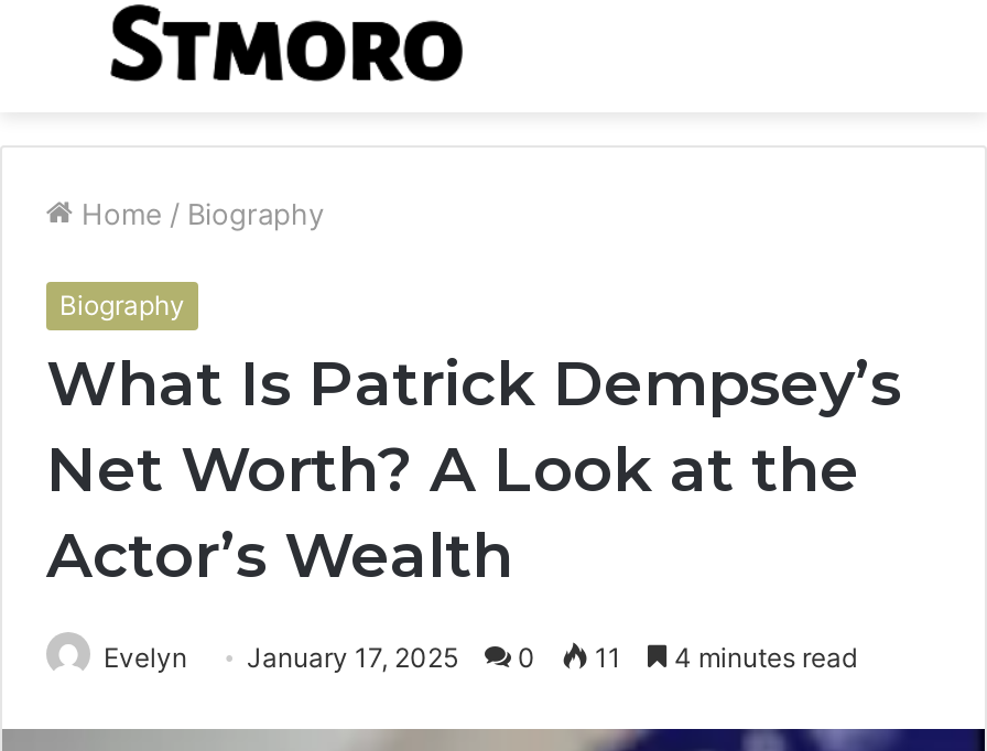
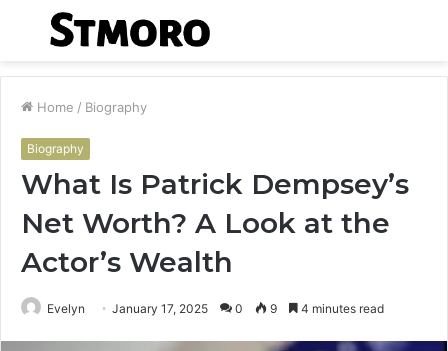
[104,640,857,673] Evelyn January 17, 2025 0 11 4 minutes read -> [47,301,384,316] Evelyn January 17, 2025 0 9 4 minutes read

